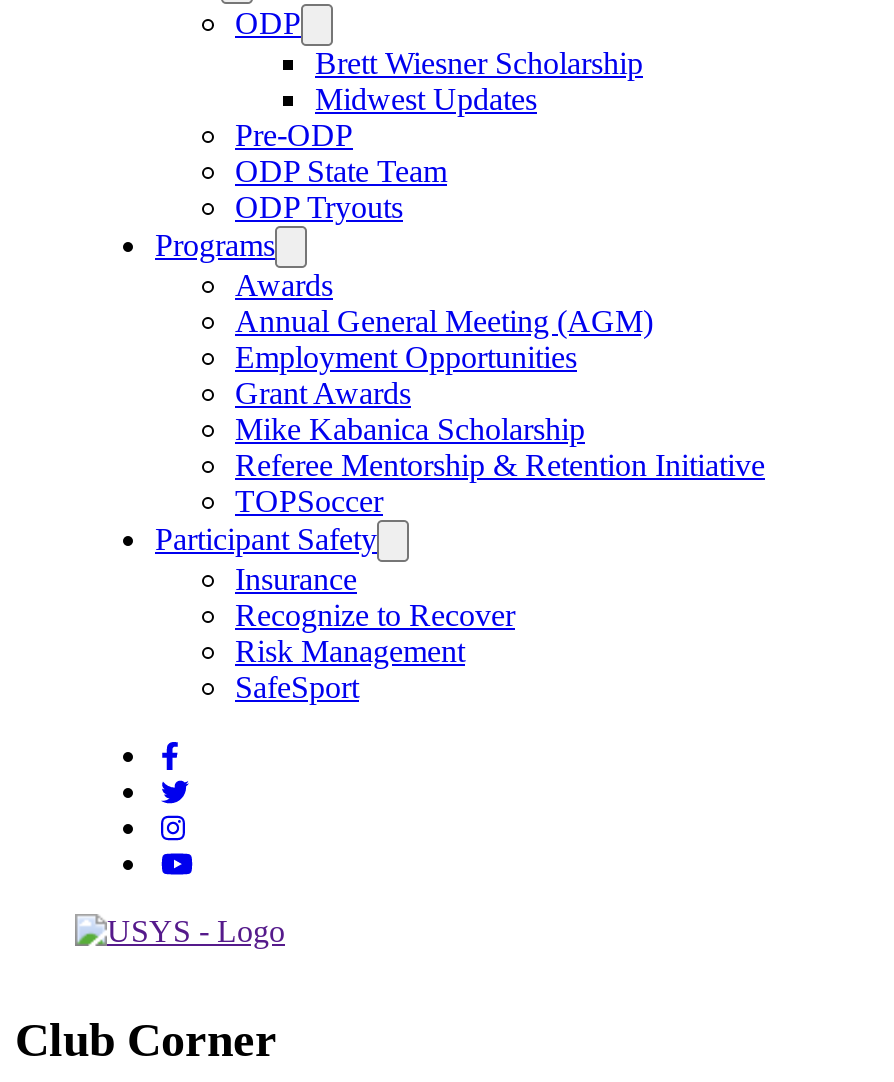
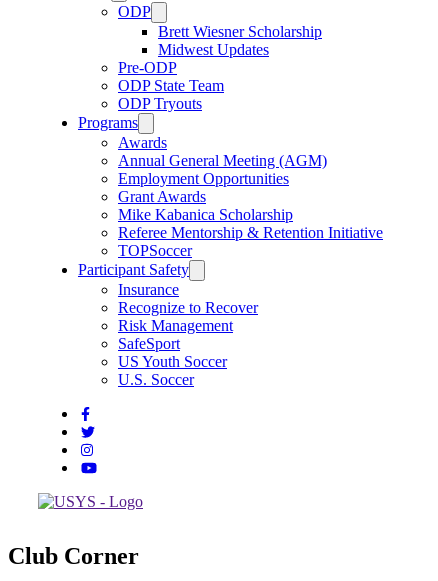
none -> [118,353,227,388] US Youth Soccer | U.S. Soccer

